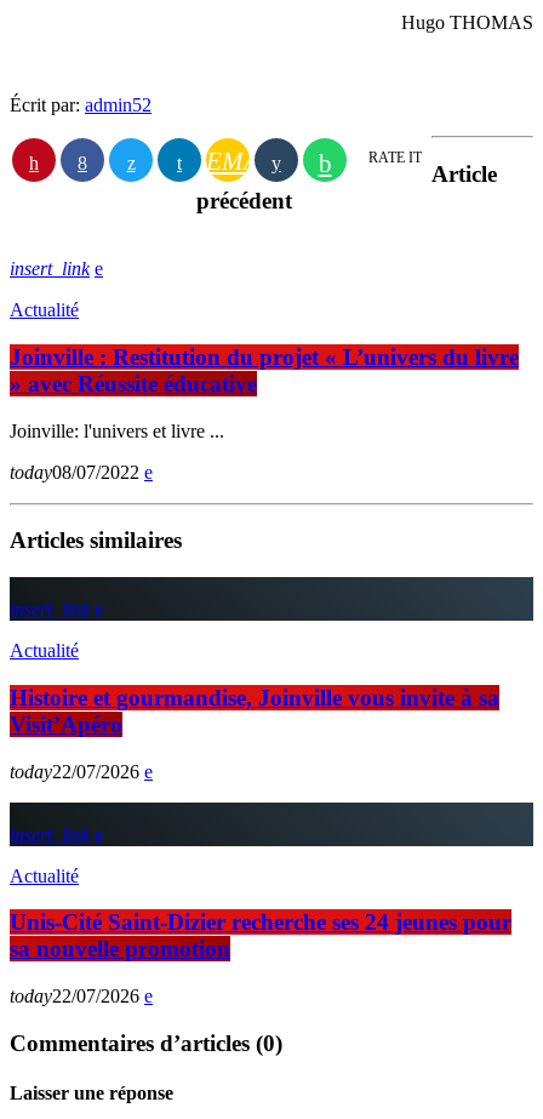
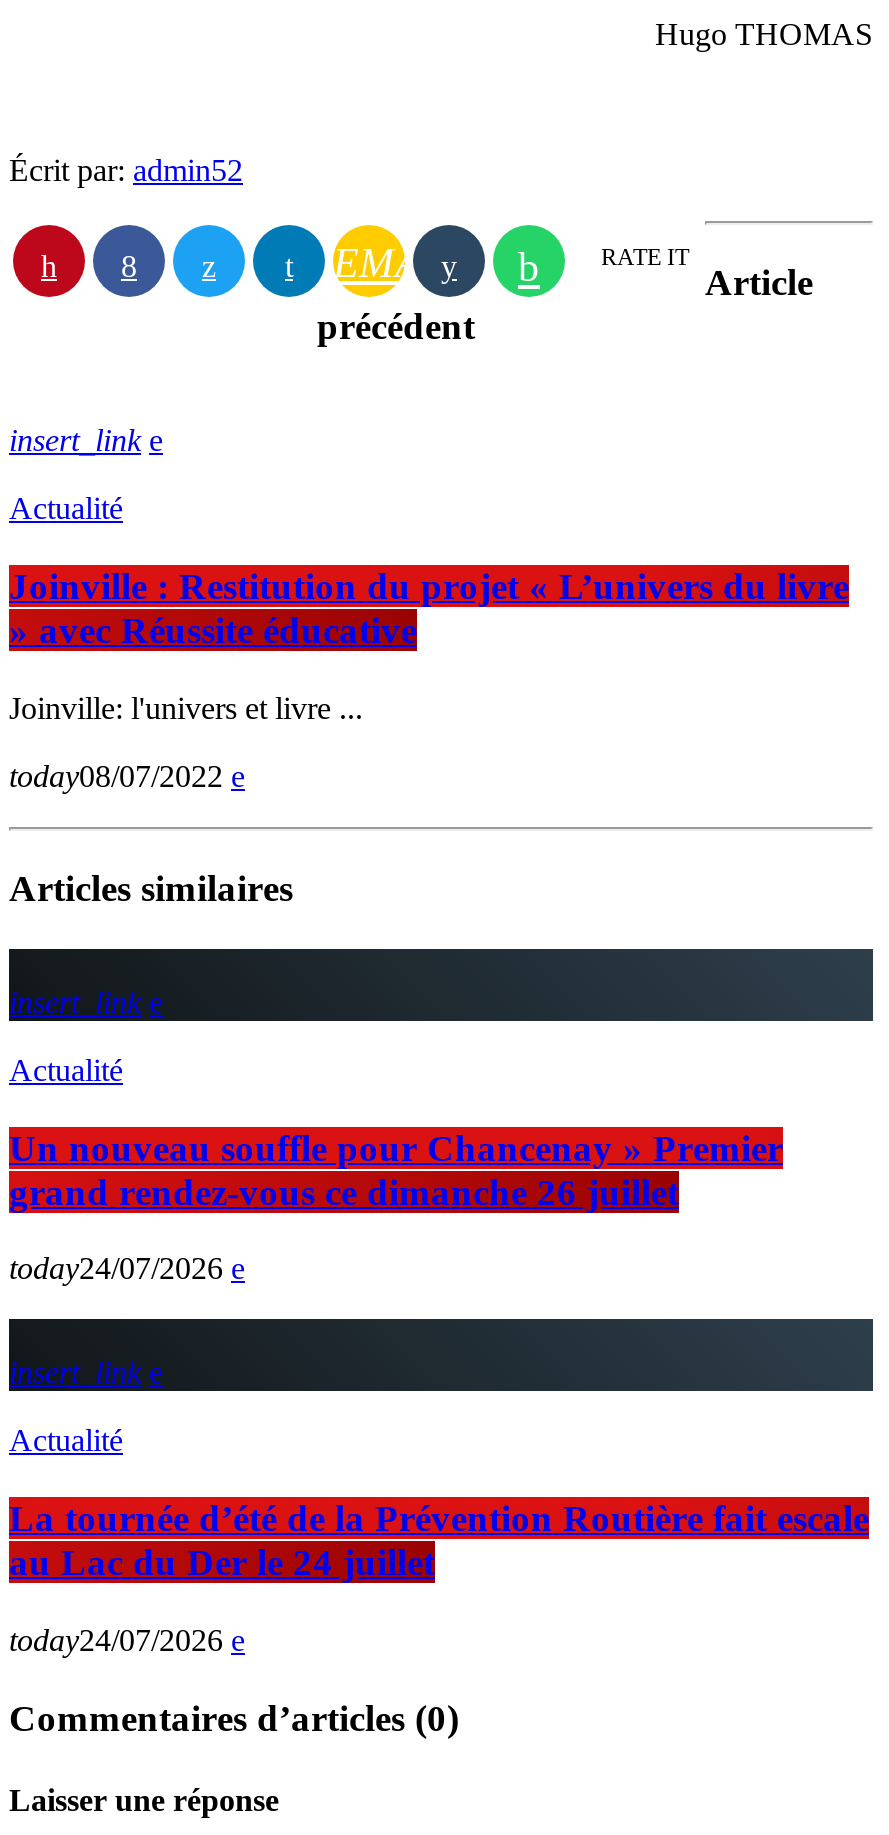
[10,685,499,737] Histoire et gourmandise, Joinville vous invite à sa | Visit’Apéro -> [9,1127,783,1213] Un nouveau souffle pour Chancenay » Premier | grand rendez-vous ce dimanche 26 juillet
[10,761,139,781] today22/07/2026 -> [9,1252,223,1286] today24/07/2026
[10,910,511,962] Unis-Cité Saint-Dizier recherche ses 24 jeunes pour | sa nouvelle promotion -> [9,1498,869,1584] La tournée d’été de la Prévention Routière fait escale | au Lac du Der le 24 juillet
[10,986,139,1006] today22/07/2026 -> [9,1623,223,1657] today24/07/2026

